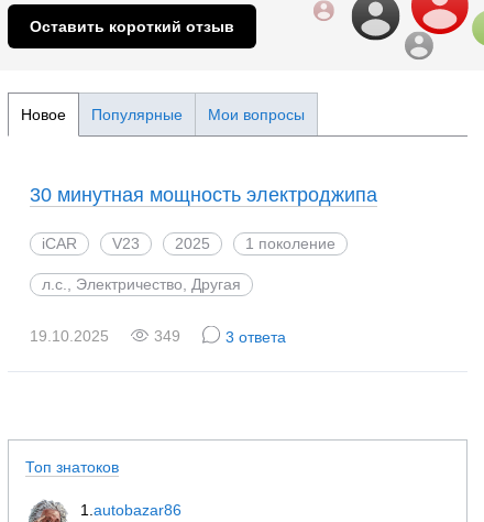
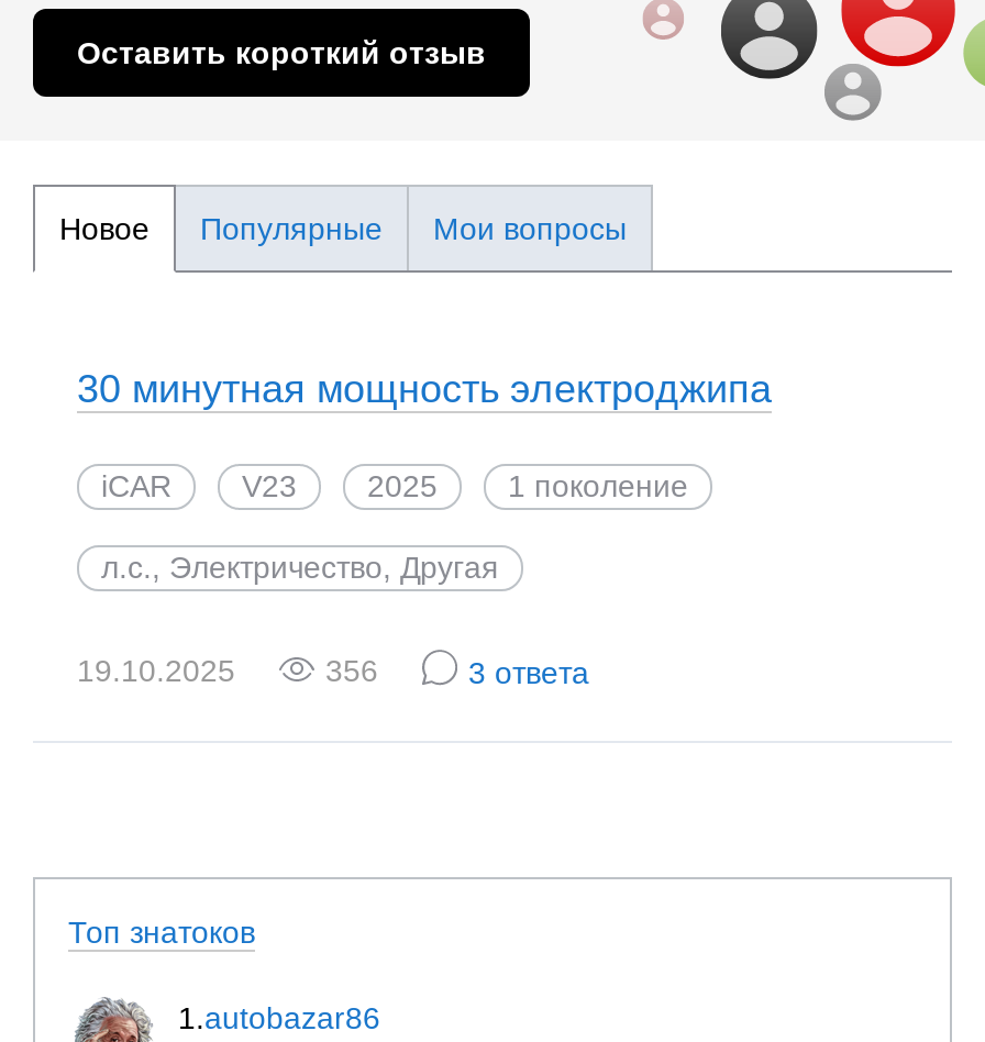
[154,327,180,345] 349 -> [325,653,378,688] 356

